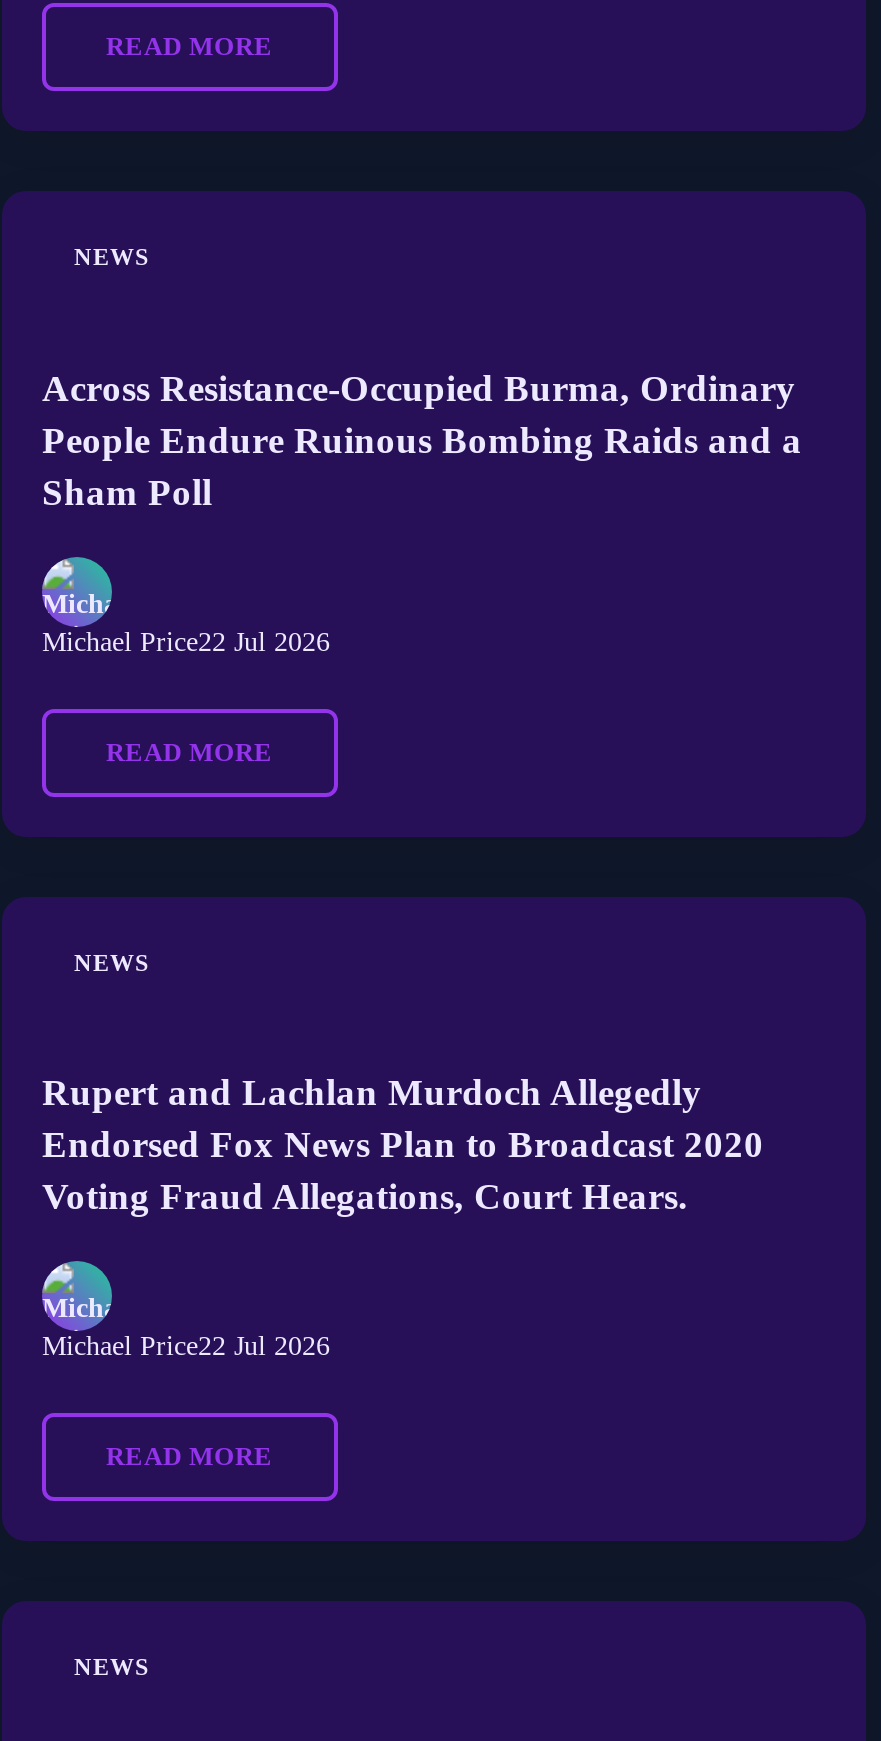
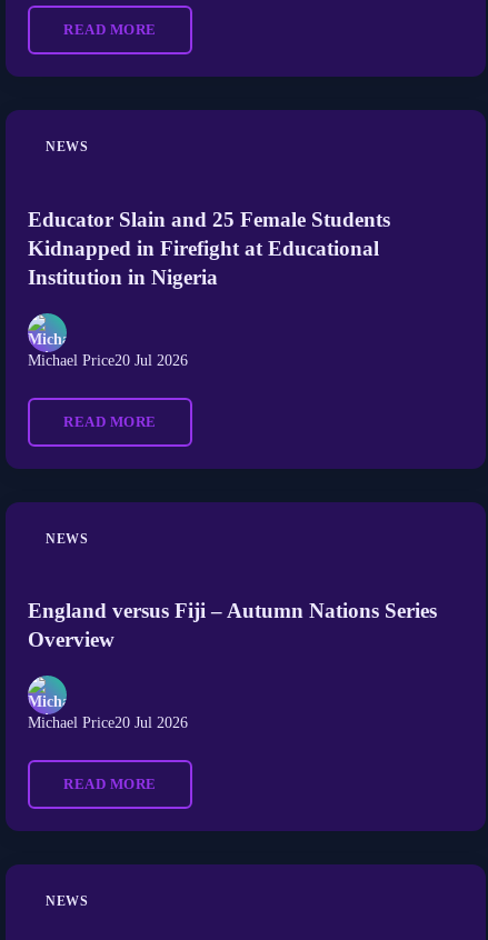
[42,367,802,513] Across Resistance-Occupied Burma, Ordinary | People Endure Ruinous Bombing Raids and a | Sham Poll -> [28,208,390,289] Educator Slain and 25 Female Students | Kidnapped in Firefight at Educational | Institution in Nigeria
[42,626,330,656] Michael Price22 Jul 2026 -> [28,352,188,369] Michael Price20 Jul 2026
[42,1072,764,1218] Rupert and Lachlan Murdoch Allegedly | Endorsed Fox News Plan to Broadcast 2020 | Voting Fraud Allegations, Court Hears. -> [28,599,437,652] England versus Fiji – Autumn Nations Series | Overview
[42,1331,330,1361] Michael Price22 Jul 2026 -> [28,715,188,731] Michael Price20 Jul 2026

